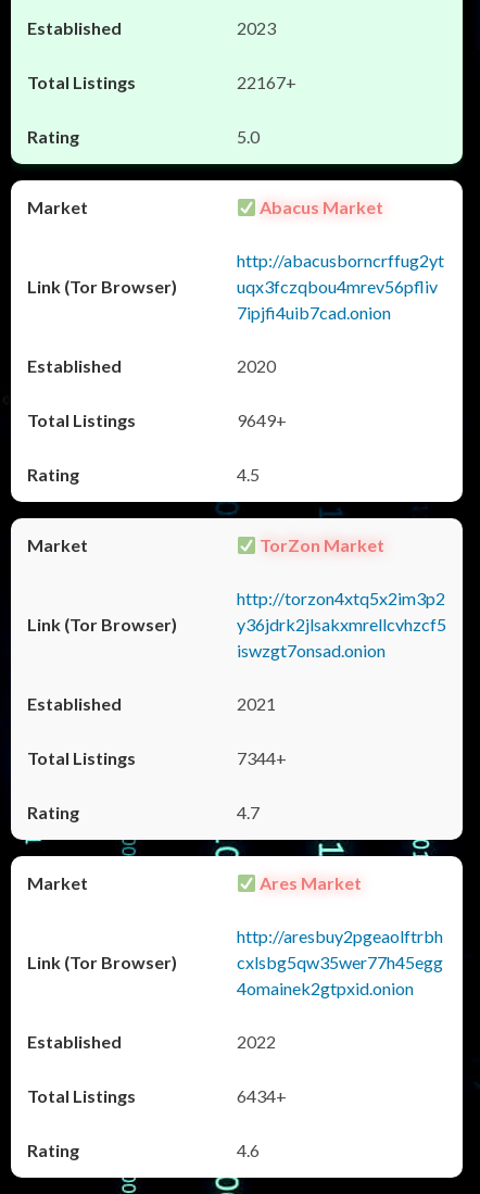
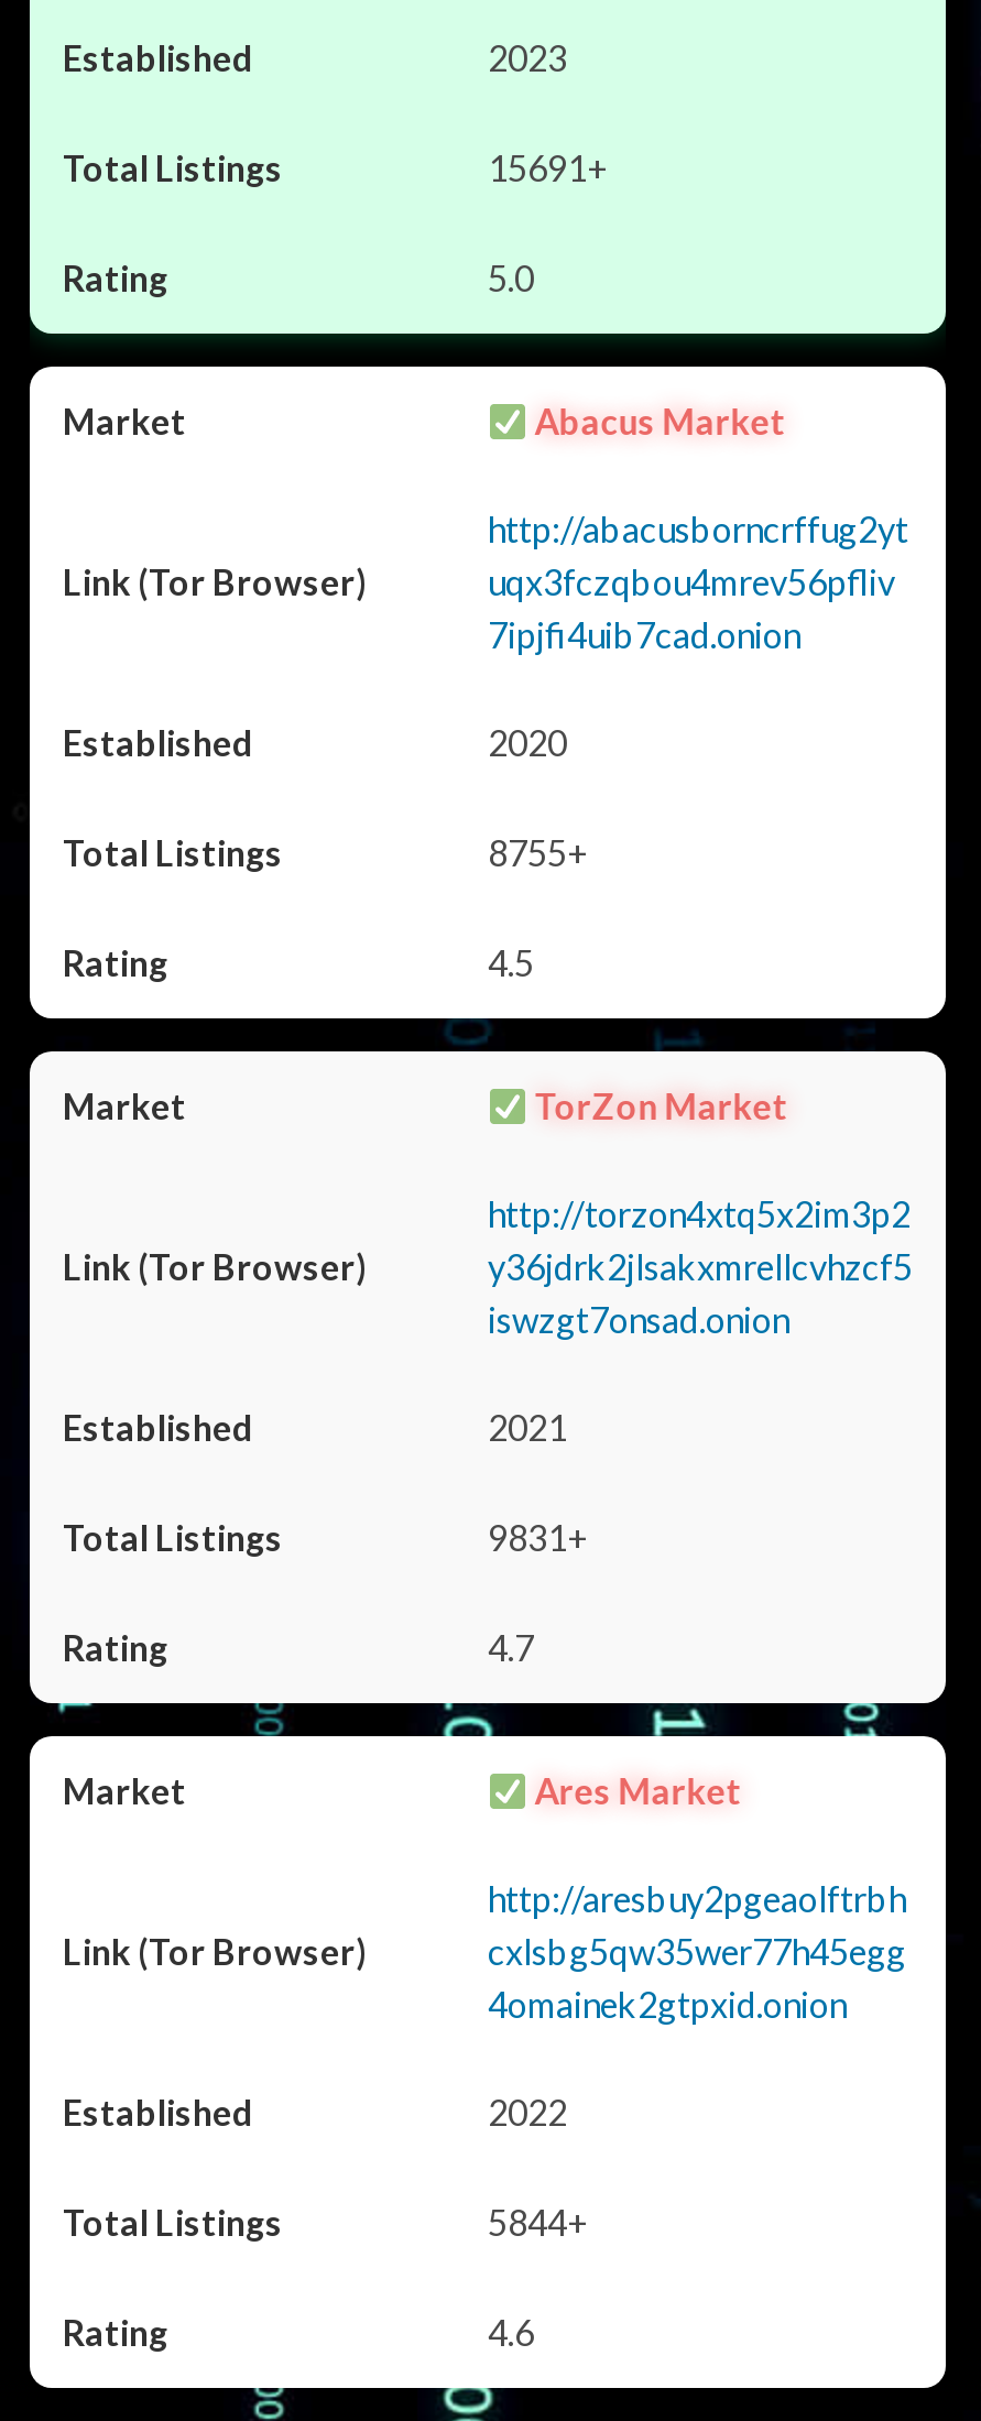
[237,72,296,92] 22167+ -> [488,146,609,188] 15691+
[237,410,287,430] 9649+ -> [488,831,589,873] 8755+
[237,747,287,768] 7344+ -> [488,1516,589,1558] 9831+
[237,1085,287,1106] 6434+ -> [488,2201,589,2243] 5844+

